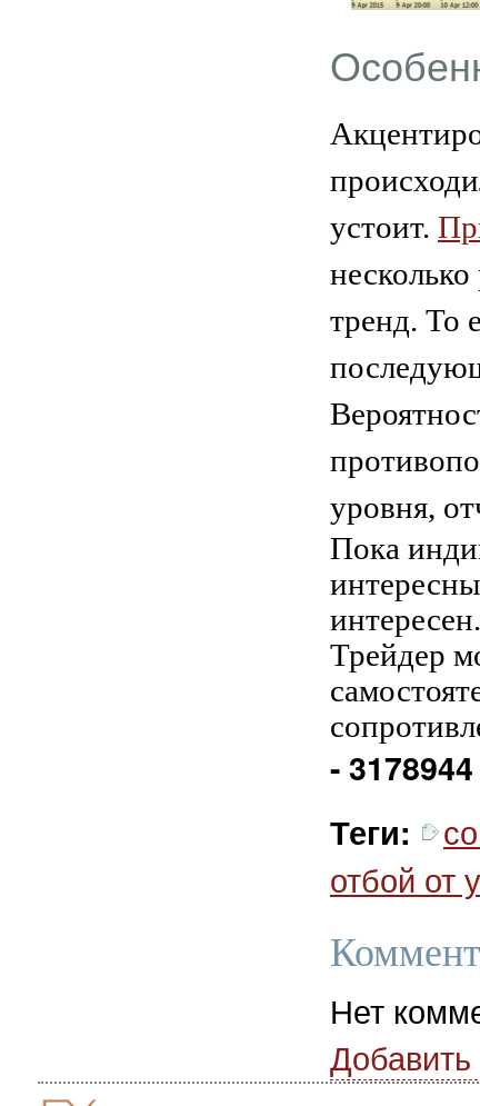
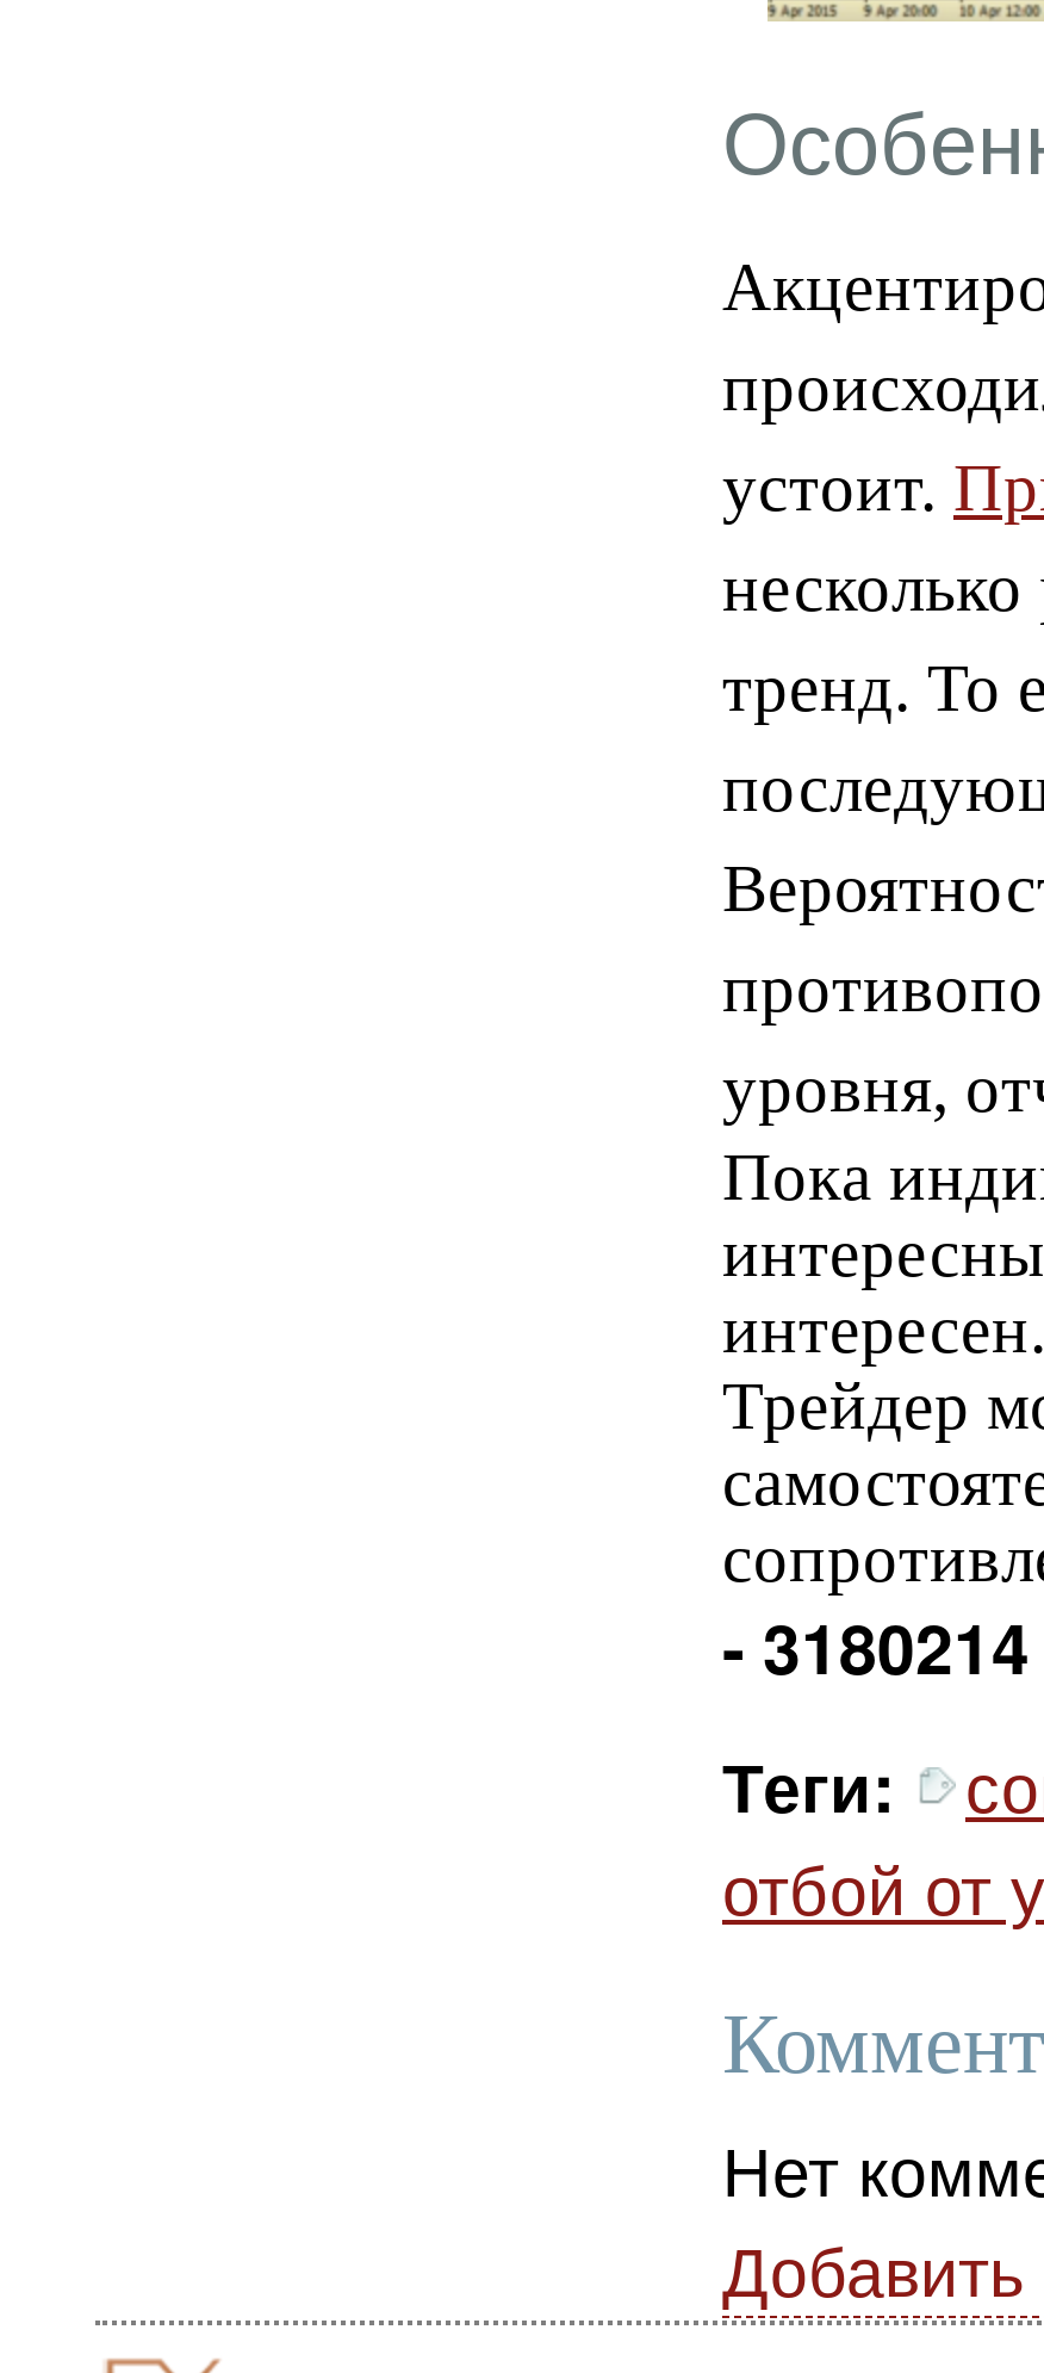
[330,745,473,790] - 3178944 -> [722,1598,1030,1696] - 3180214

